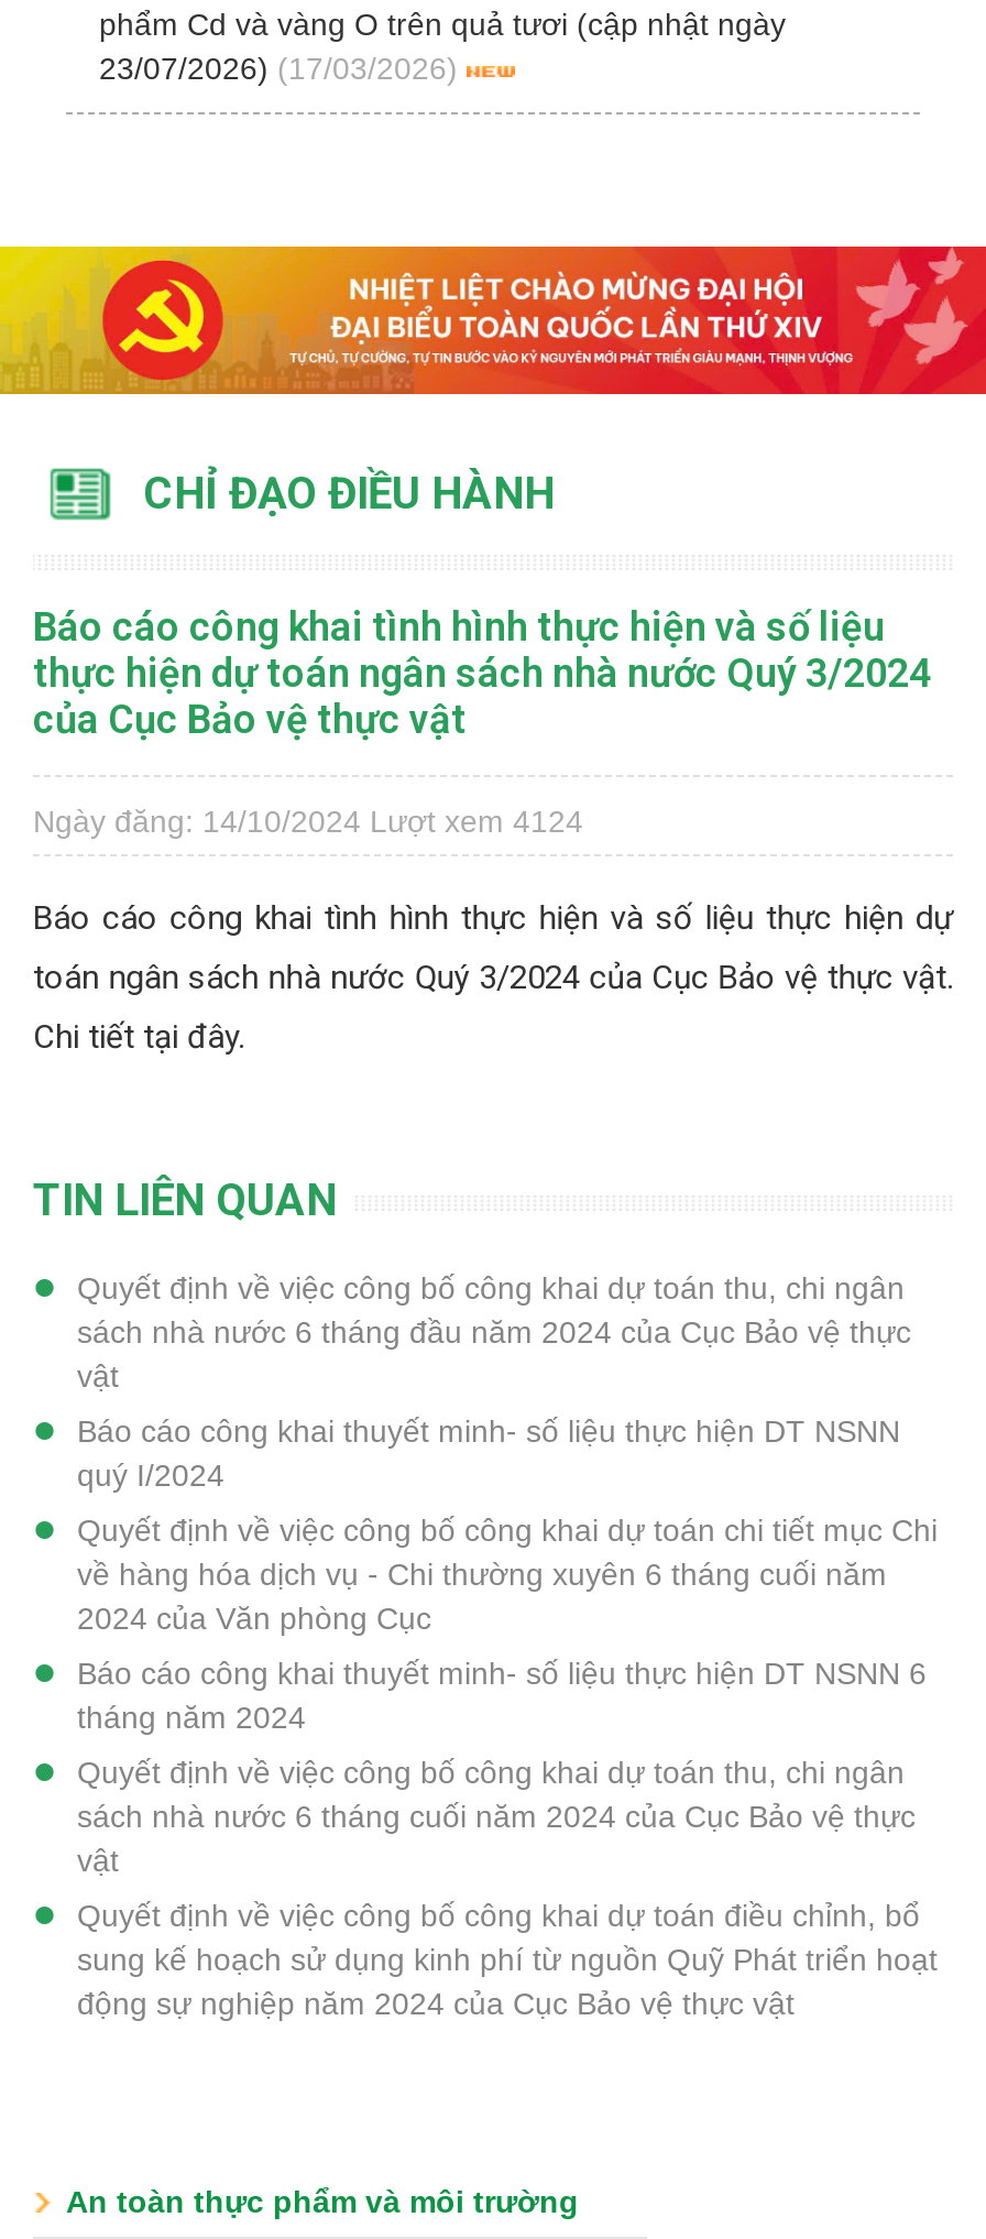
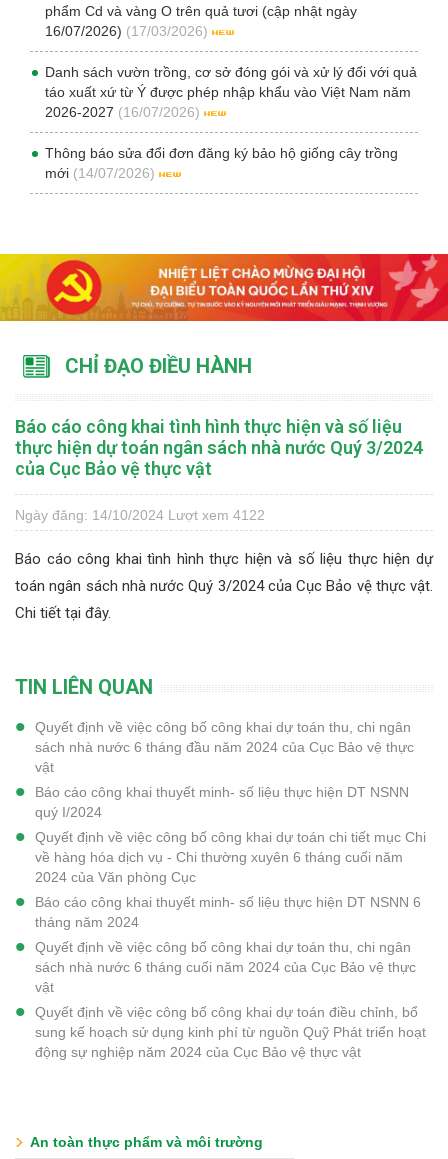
[99,51,458,86] 23/07/2026) (17/03/2026) -> [45,23,417,181] 16/07/2026) (17/03/2026) | Danh sách vườn trồng, cơ sở đóng gói và xử lý đối với quả | táo xuất xứ từ Ý được phép nhập khẩu vào Việt Nam năm | 2026-2027 (16/07/2026) | Thông báo sửa đổi đơn đăng ký bảo hộ giống cây trồng | mới (14/07/2026)
[33,804,583,839] Ngày đăng: 14/10/2024 Lượt xem 4124 -> [15,507,265,523] Ngày đăng: 14/10/2024 Lượt xem 4122

